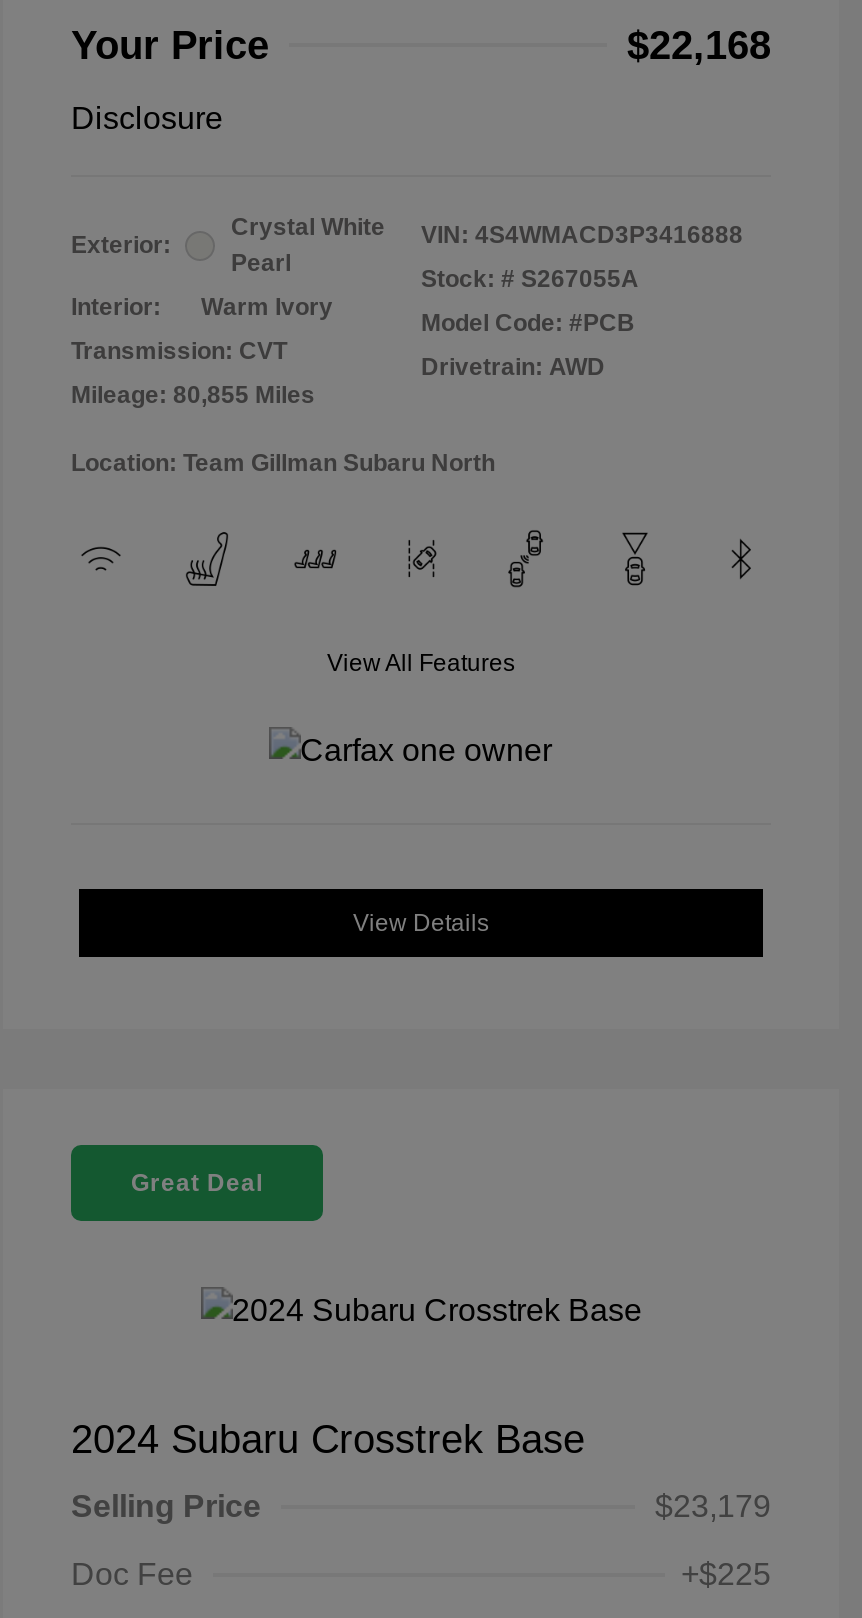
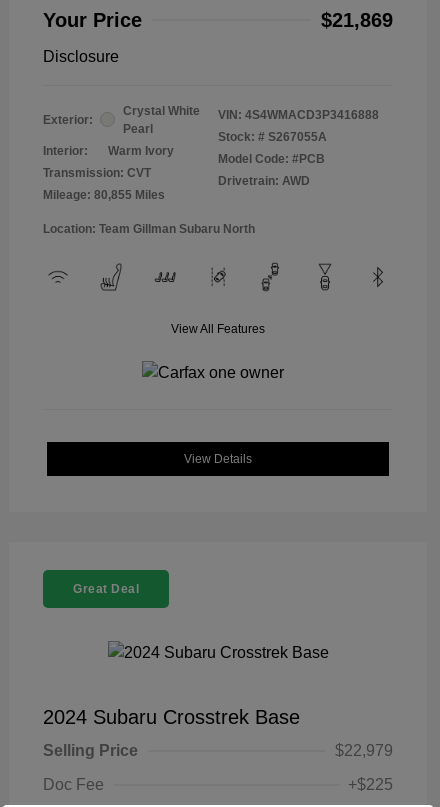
[627,23,771,67] $22,168 -> [321,9,393,31] $21,869
[655,1488,771,1522] $23,179 -> [335,741,393,758] $22,979

